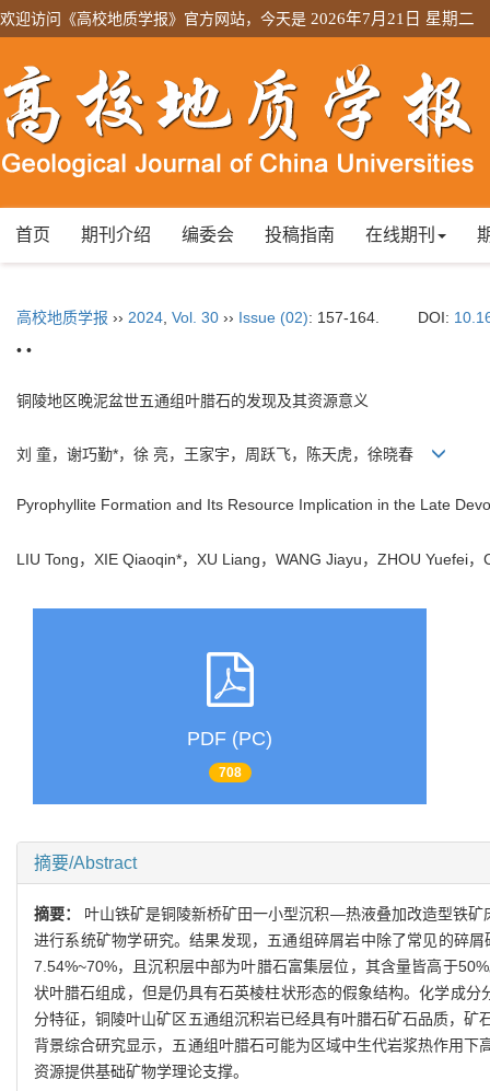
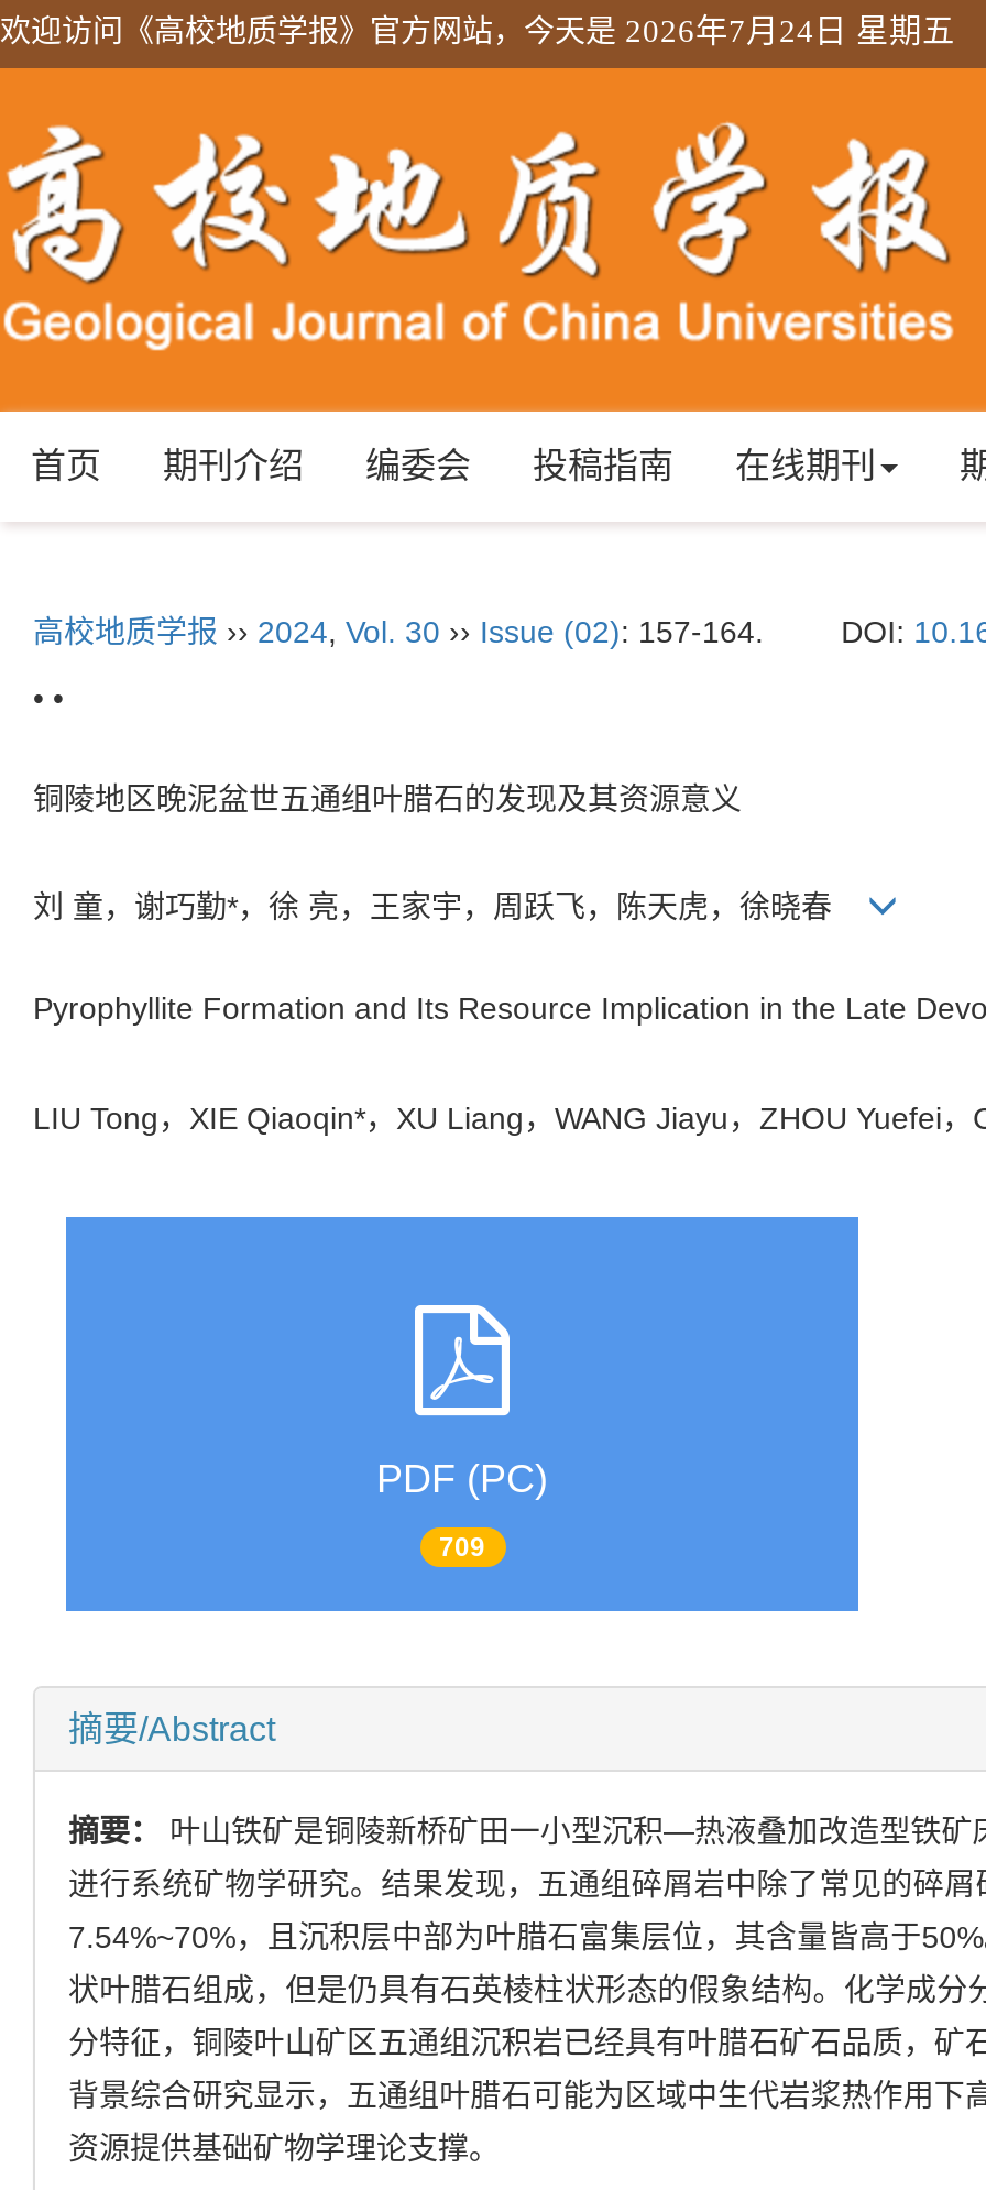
[0,10,475,27] 欢迎访问《高校地质学报》官方网站，今天是2026年7月21日 星期二 -> [0,13,955,48] 欢迎访问《高校地质学报》官方网站，今天是2026年7月24日 星期五
[218,765,241,780] 708 -> [439,1532,485,1563] 709

